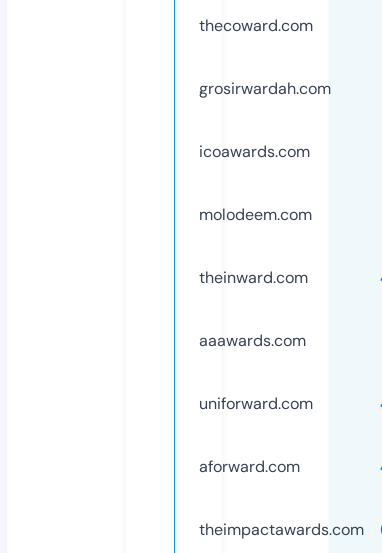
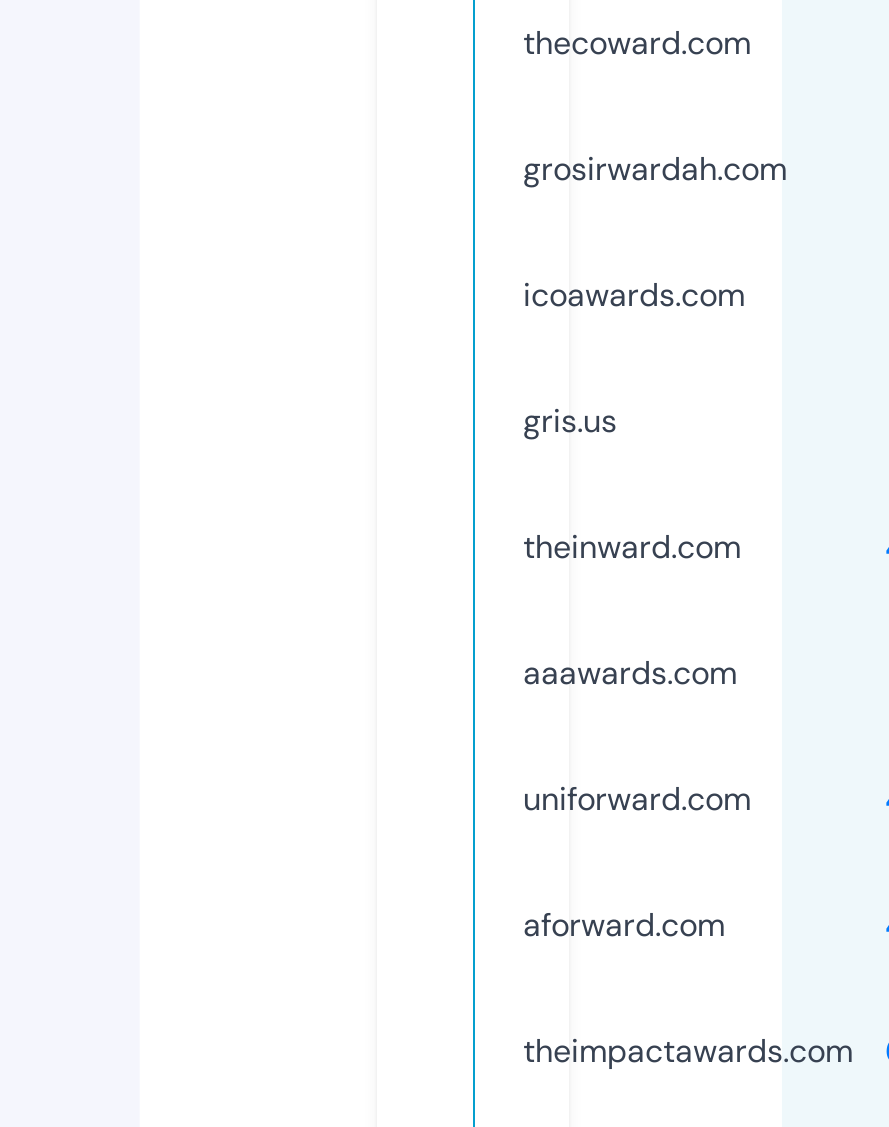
[199,204,312,225] molodeem.com -> [523,400,617,442] gris.us

